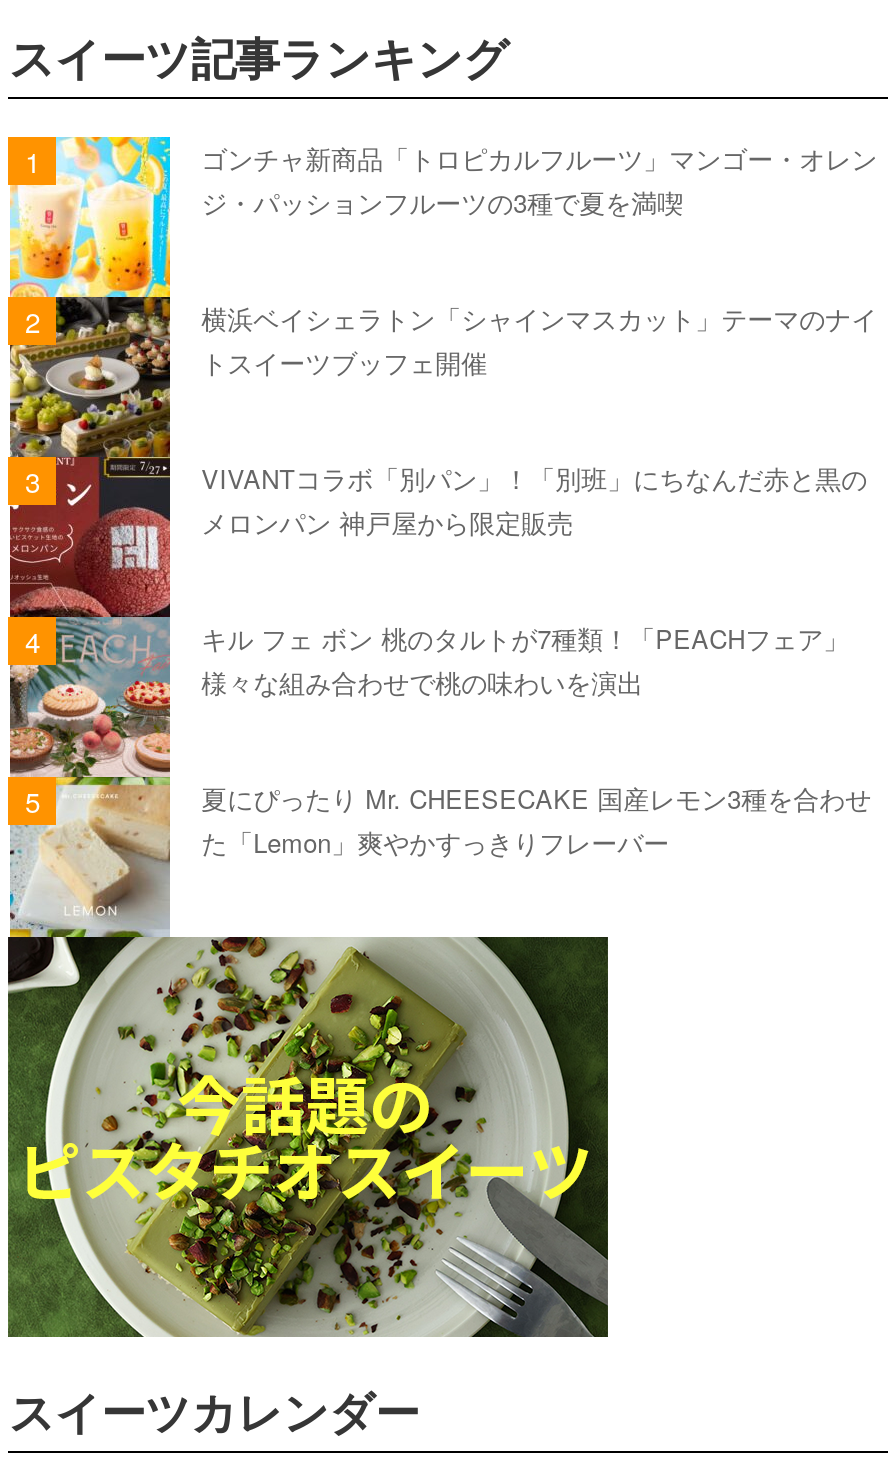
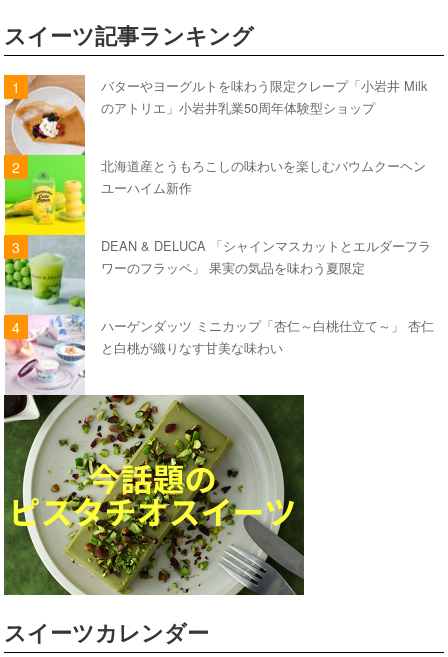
[8,135,877,939] [image] | ゴンチャ新商品「トロピカルフルーツ」マンゴー・オレン | ジ・パッションフルーツの3種で夏を満喫 | 横浜ベイシェラトン「シャインマスカット」テーマのナイ | トスイーツブッフェ開催 | VIVANTコラボ「別パン」！「別班」にちなんだ赤と黒の | メロンパン 神戸屋から限定販売 | キル フェ ボン 桃のタルトが7種類！「PEACHフェア」 | 様々な組み合わせで桃の味わいを演出 | 夏にぴったり Mr. CHEESECAKE 国産レモン3種を合わせ | た「Lemon」爽やかすっきりフレーバー -> [4,74,439,396] [image] | バターやヨーグルトを味わう限定クレープ「小岩井 Milk | のアトリエ」小岩井乳業50周年体験型ショップ | 北海道産とうもろこしの味わいを楽しむバウムクーヘン | ユーハイム新作 | DEAN & DELUCA 「シャインマスカットとエルダーフラ | ワーのフラッペ」 果実の気品を味わう夏限定 | ハーゲンダッツ ミニカップ「杏仁～白桃仕立て～」 杏仁 | と白桃が織りなす甘美な味わい

